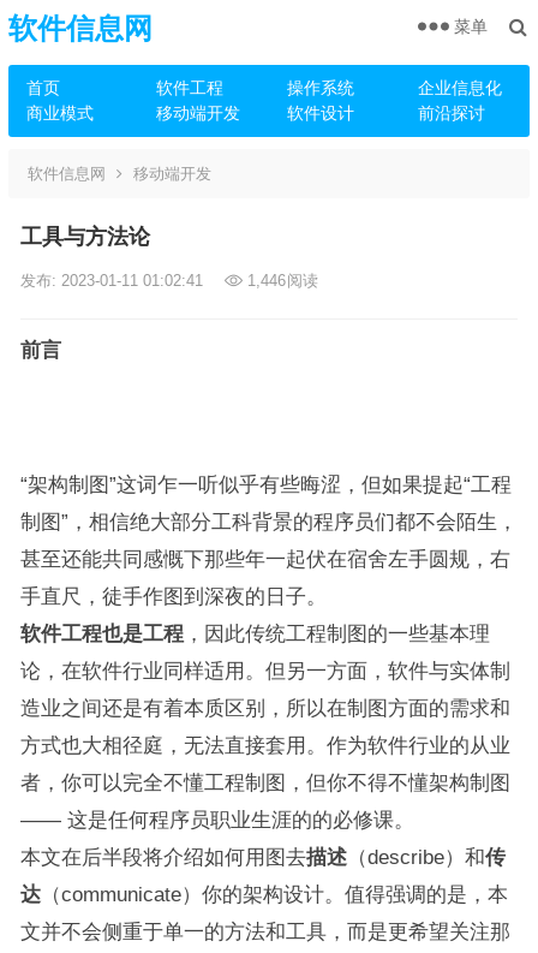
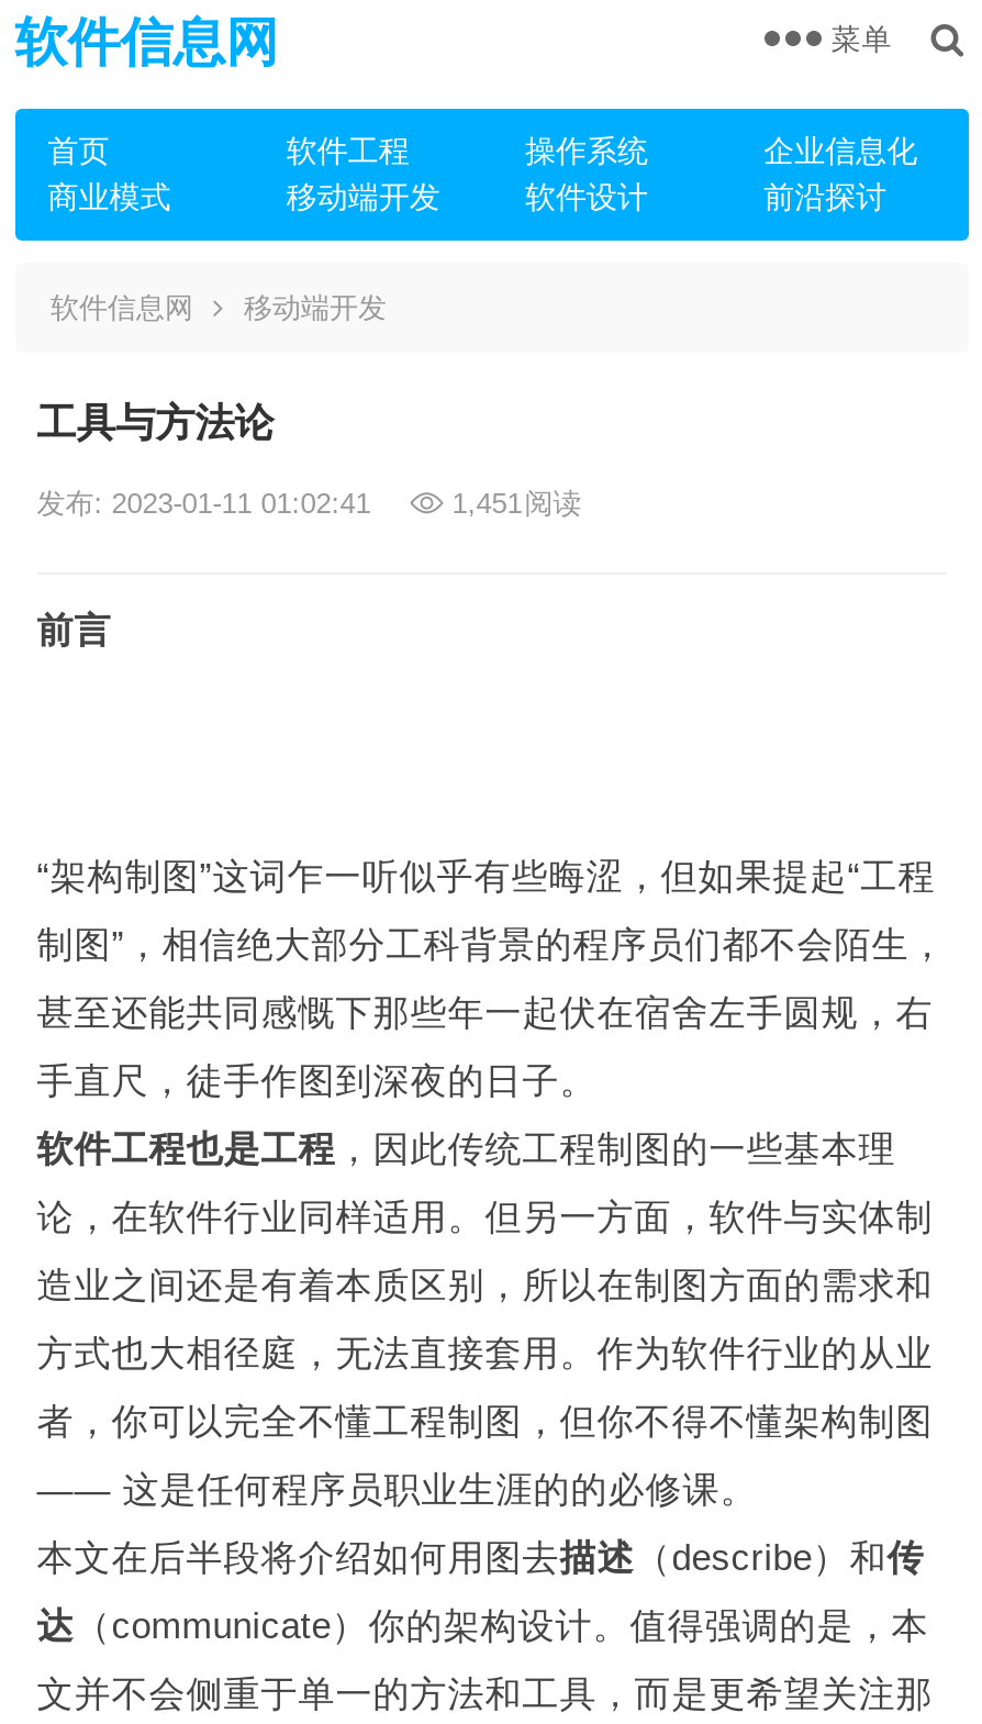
[20,272,318,290] 发布: 2023-01-11 01:02:41 1,446阅读 -> [37,487,582,520] 发布: 2023-01-11 01:02:41 1,451阅读

